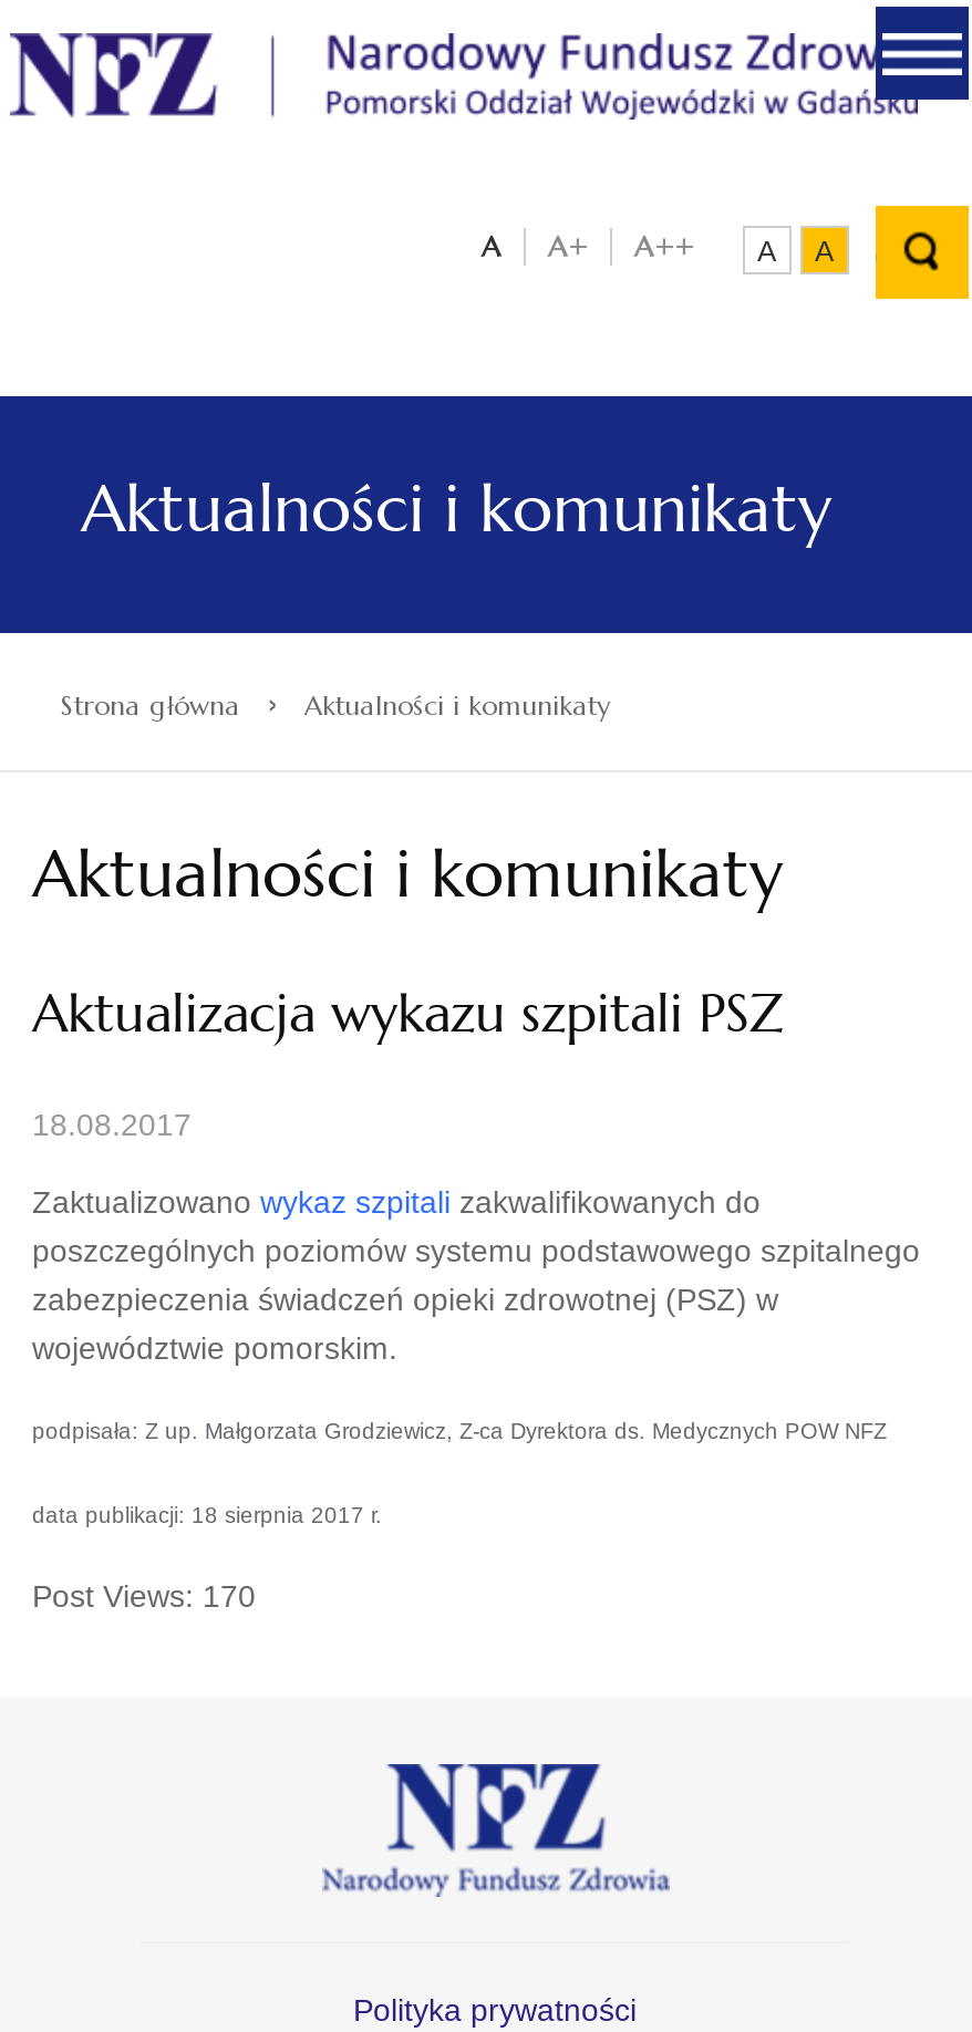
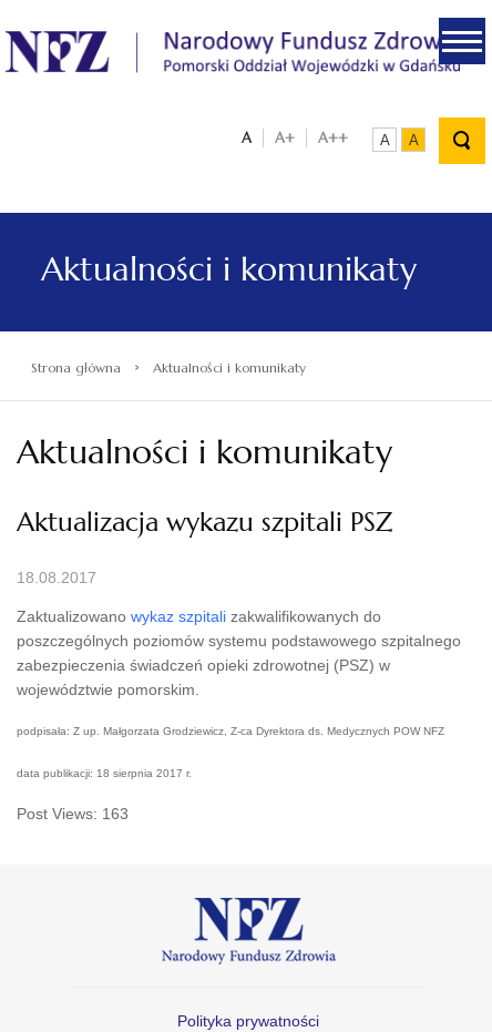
[32,1578,256,1613] Post Views: 170 -> [17,805,129,822] Post Views: 163

